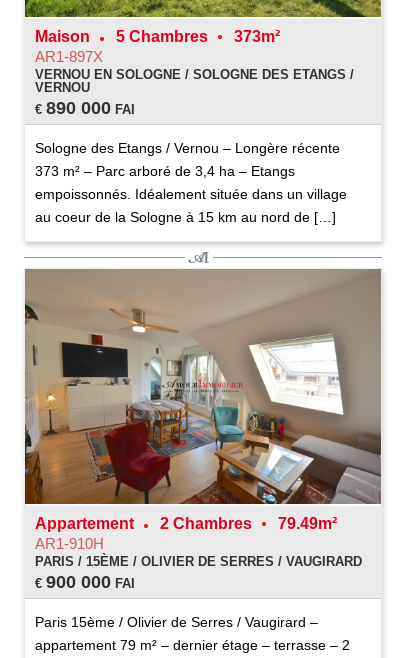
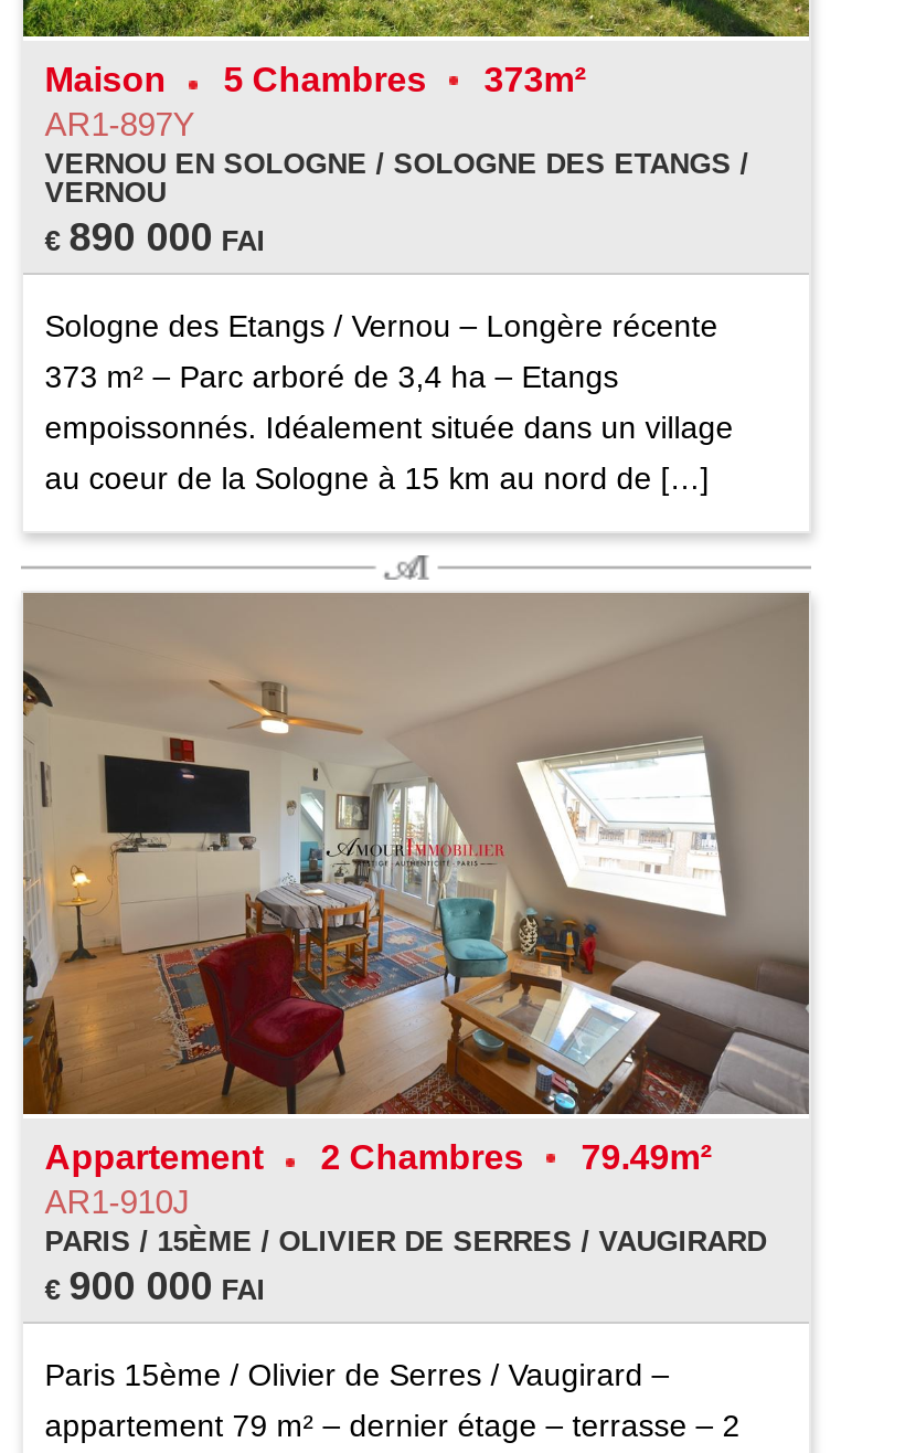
[35,47,103,64] AR1-897X -> [45,105,195,142] AR1-897Y
[35,535,104,552] AR1-910H -> [45,1182,190,1220] AR1-910J

